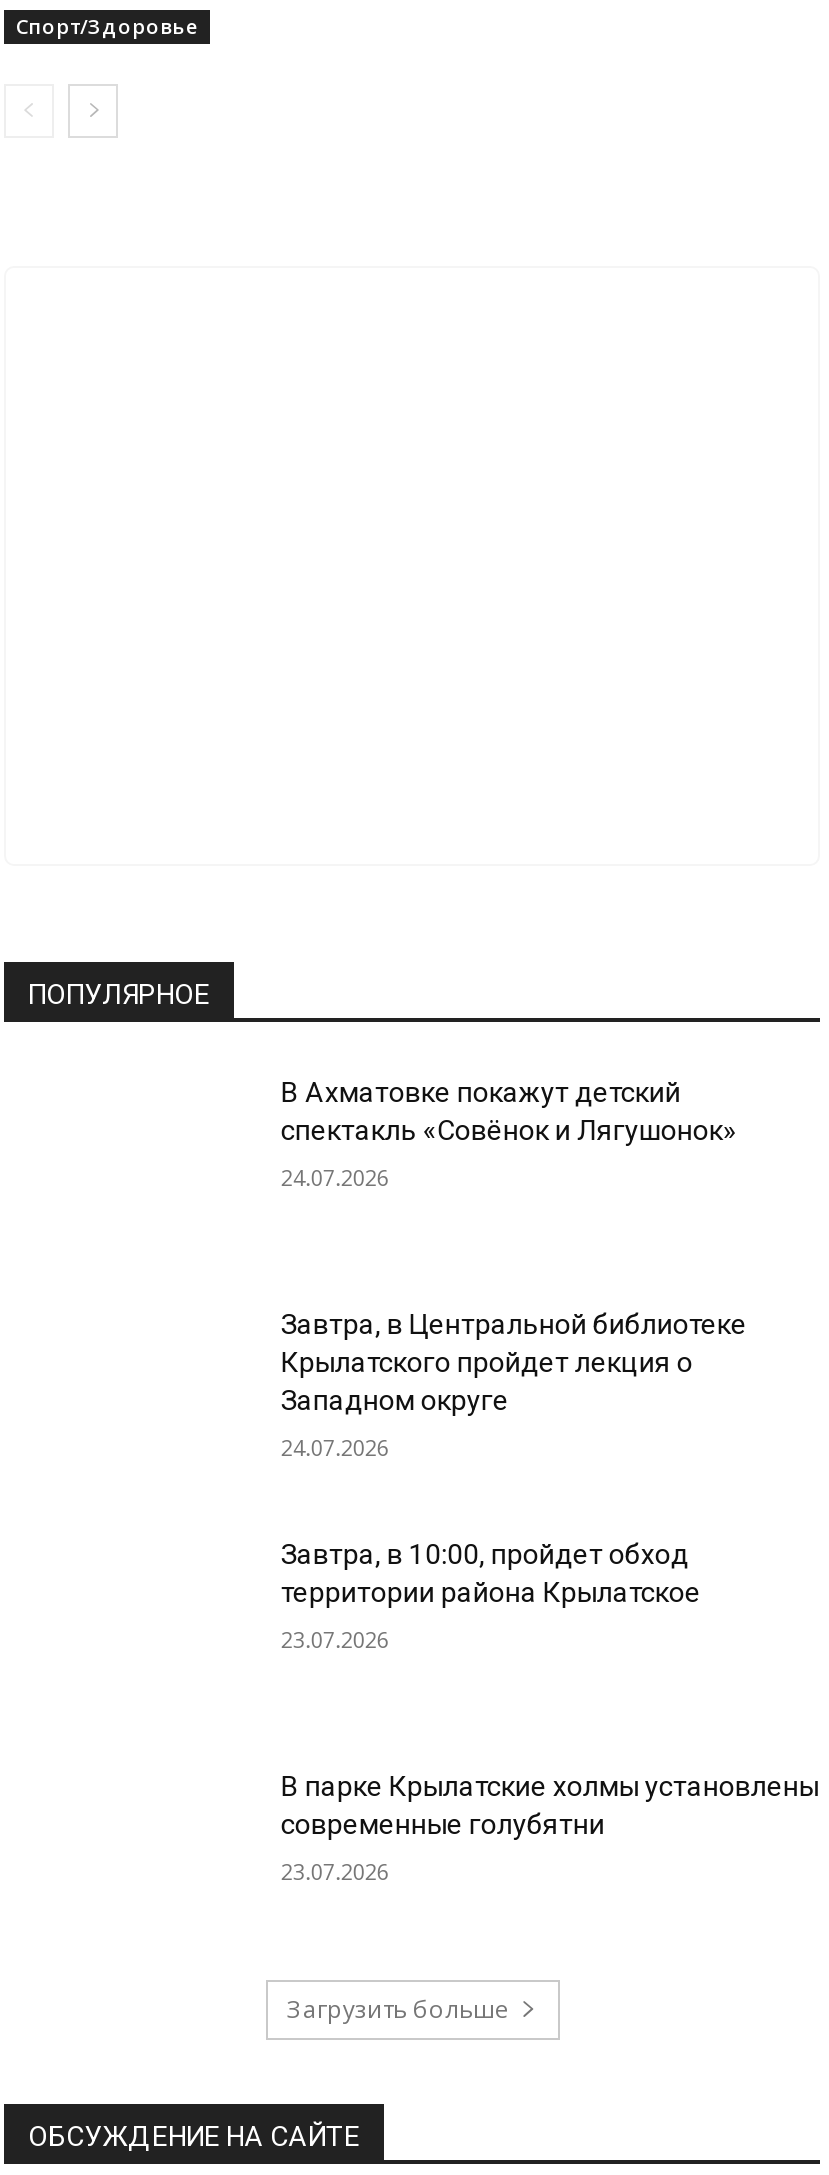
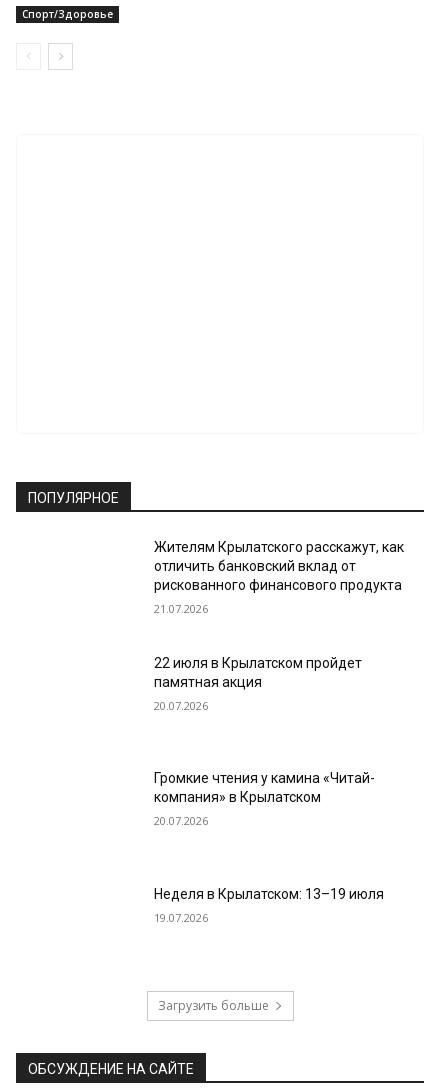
[281,1076,737,1146] В Ахматовке покажут детский | спектакль «Совёнок и Лягушонок» -> [154,539,404,593] Жителям Крылатского расскажут, как | отличить банковский вклад от | рискованного финансового продукта
[281,1162,389,1192] 24.07.2026 -> [154,601,208,616] 21.07.2026
[281,1308,747,1416] Завтра, в Центральной библиотеке | Крылатского пройдет лекция о | Западном округе -> [154,655,362,690] 22 июля в Крылатском пройдет | памятная акция
[281,1432,389,1462] 24.07.2026 -> [154,698,208,713] 20.07.2026
[281,1539,701,1609] Завтра, в 10:00, пройдет обход | территории района Крылатское -> [154,770,375,805] Громкие чтения у камина «Читай- | компания» в Крылатском
[281,1625,389,1655] 23.07.2026 -> [154,813,208,828] 20.07.2026
[281,1770,819,1840] В парке Крылатские холмы установлены | современные голубятни -> [154,886,384,902] Неделя в Крылатском: 13–19 июля
[281,1856,389,1886] 23.07.2026 -> [154,910,208,925] 19.07.2026

